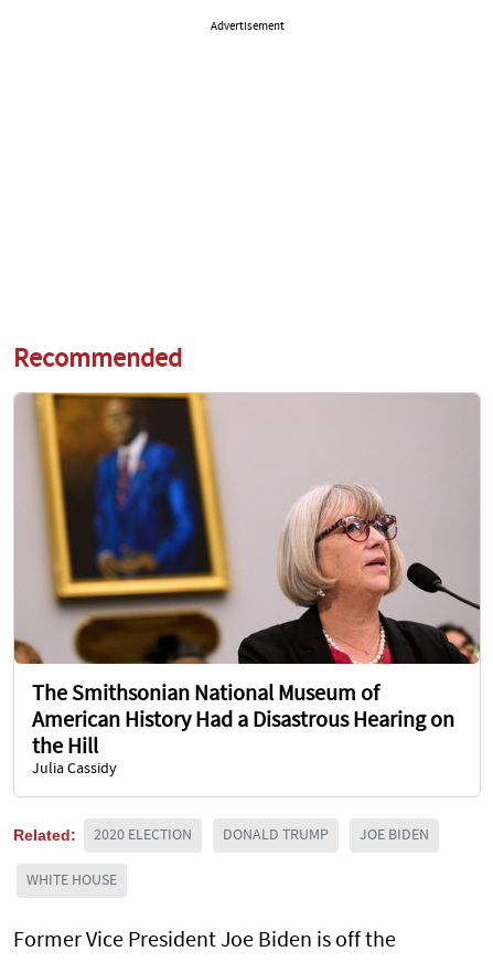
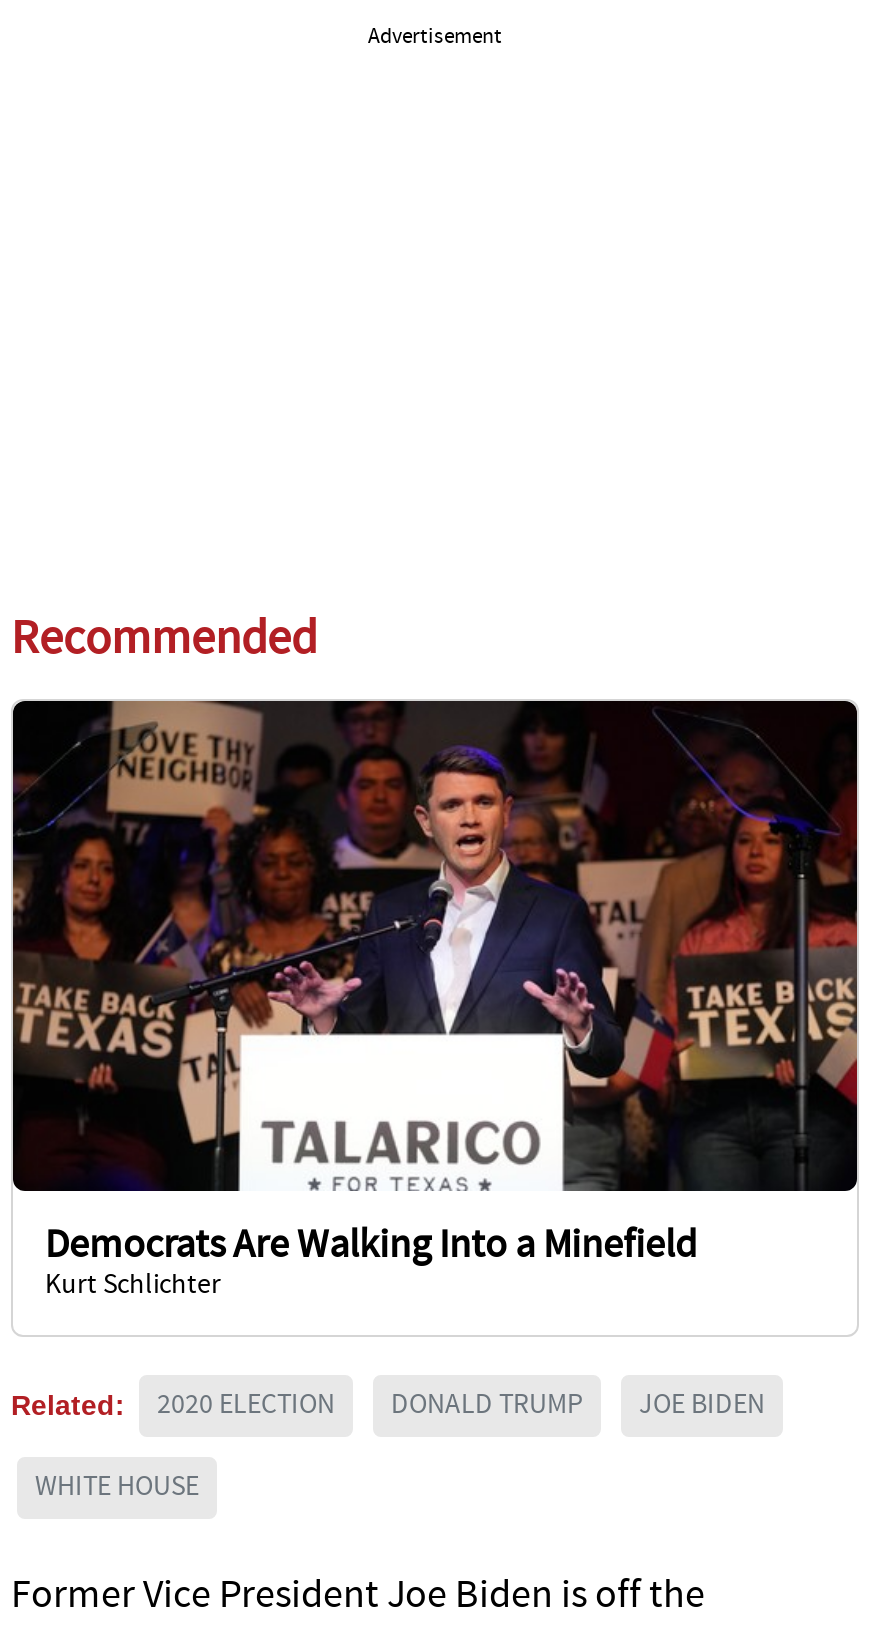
[13,392,481,777] [image] | The Smithsonian National Museum of | American History Had a Disastrous Hearing on | the Hill | Julia Cassidy -> [11,699,859,1300] [image] | Democrats Are Walking Into a Minefield | Kurt Schlichter

